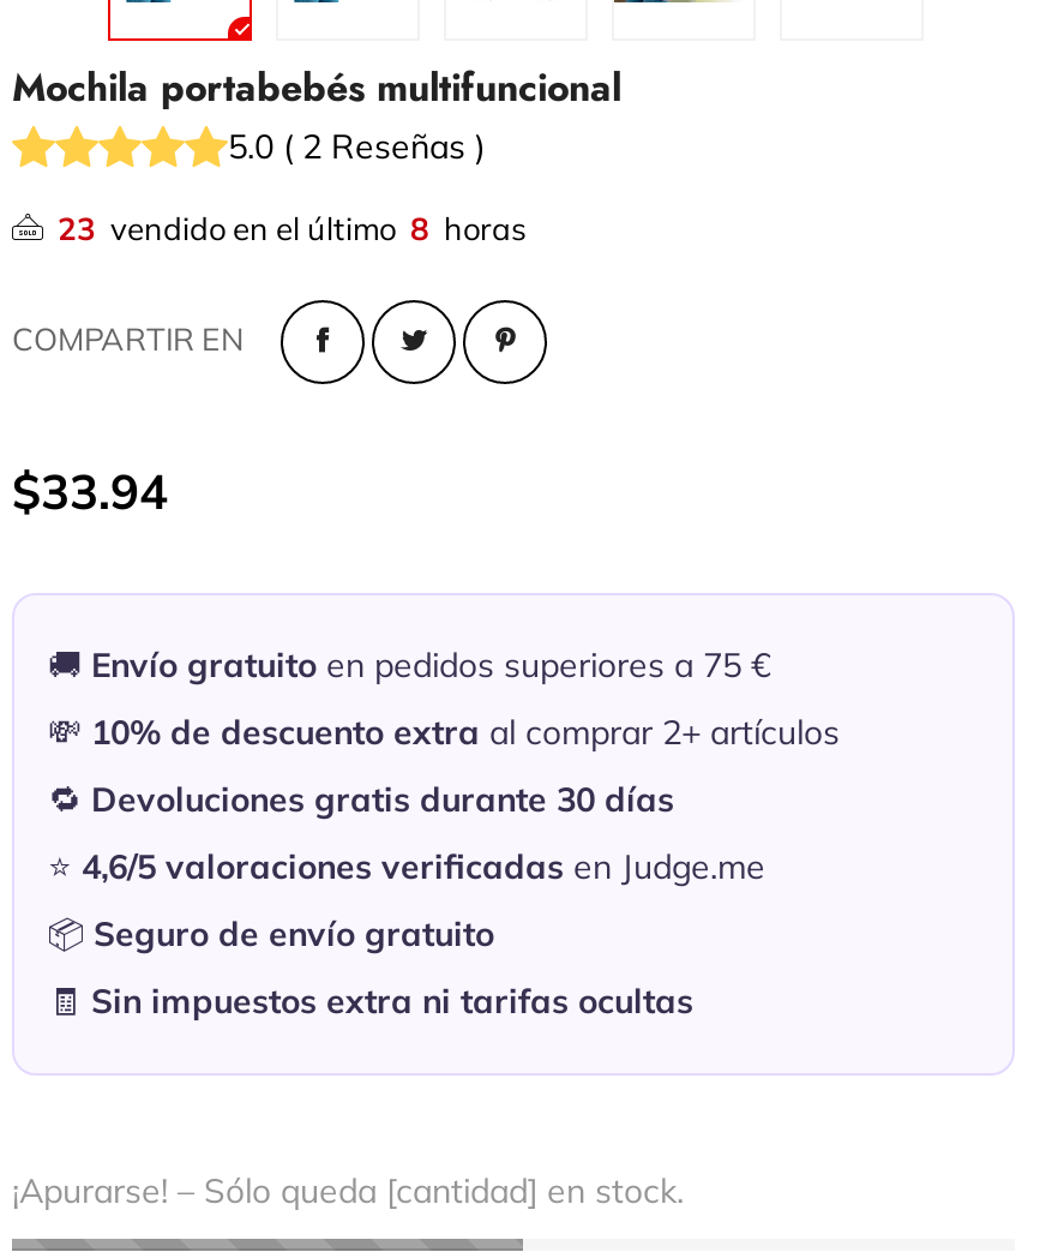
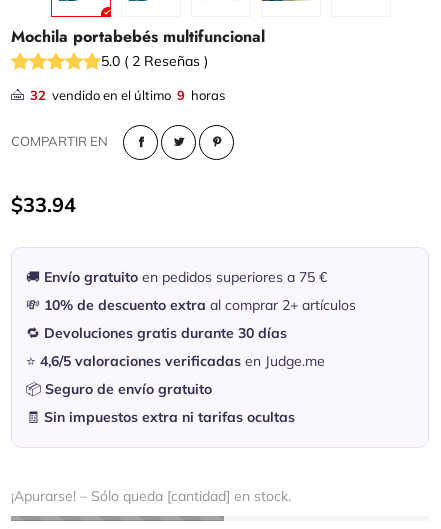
[58,208,525,247] 23 vendido en el último 8 horas -> [30,87,225,103] 32 vendido en el último 9 horas

